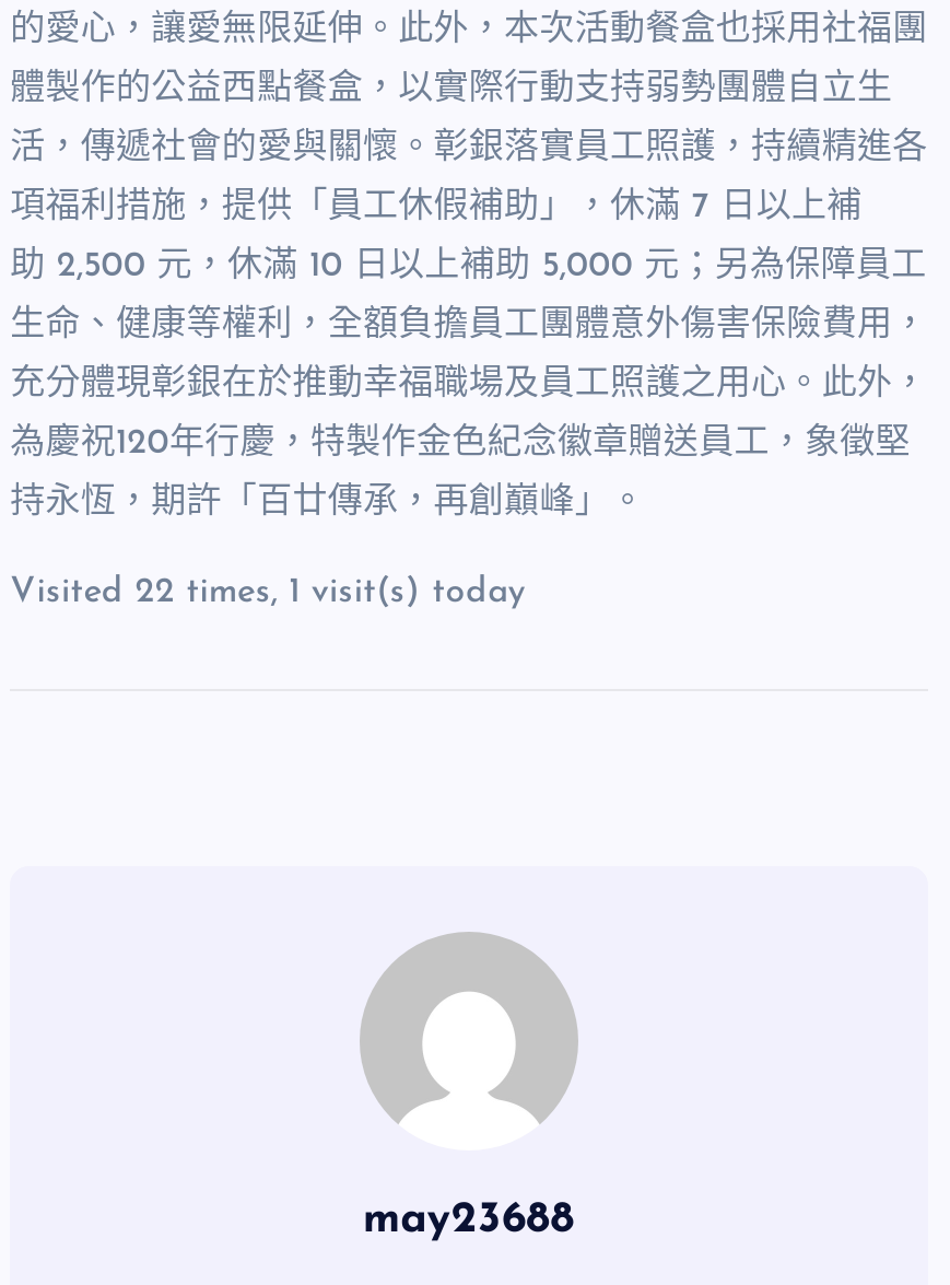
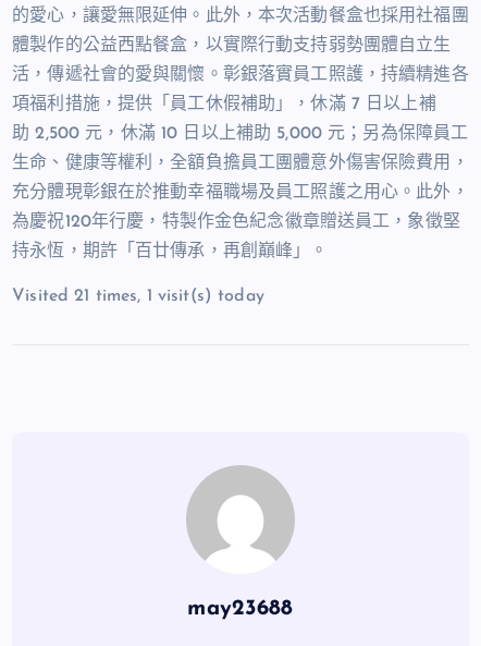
[10,575,526,610] Visited 22 times, 1 visit(s) today -> [12,288,264,305] Visited 21 times, 1 visit(s) today

